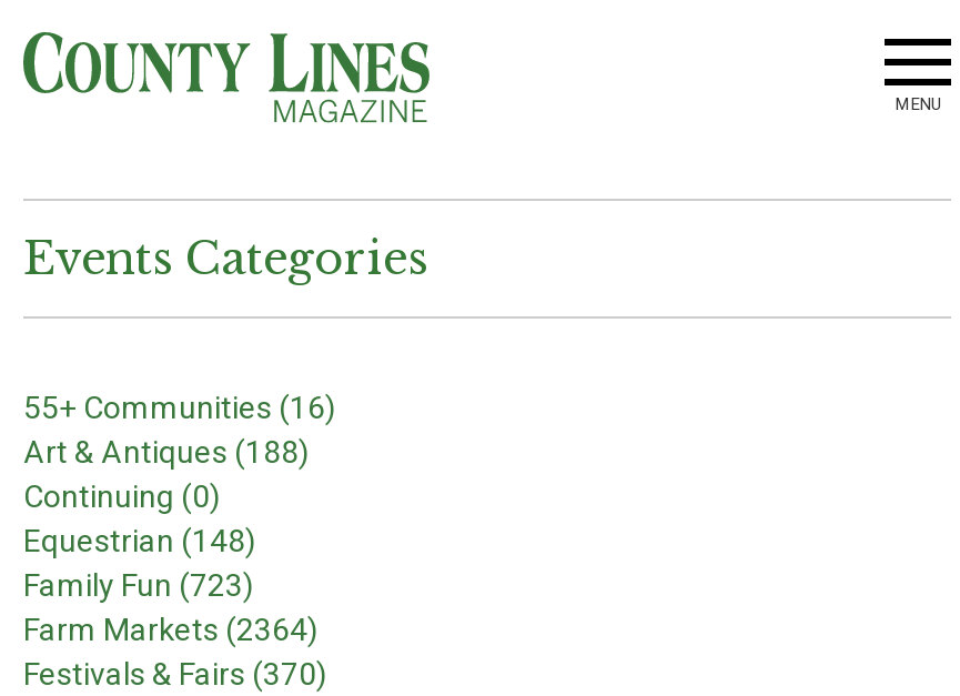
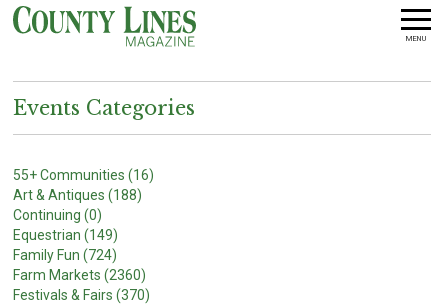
[23,523,256,558] Equestrian (148) -> [13,227,118,243] Equestrian (149)
[23,567,254,603] Family Fun (723) -> [13,247,117,263] Family Fun (724)
[23,612,319,647] Farm Markets (2364) -> [13,267,146,283] Farm Markets (2360)

